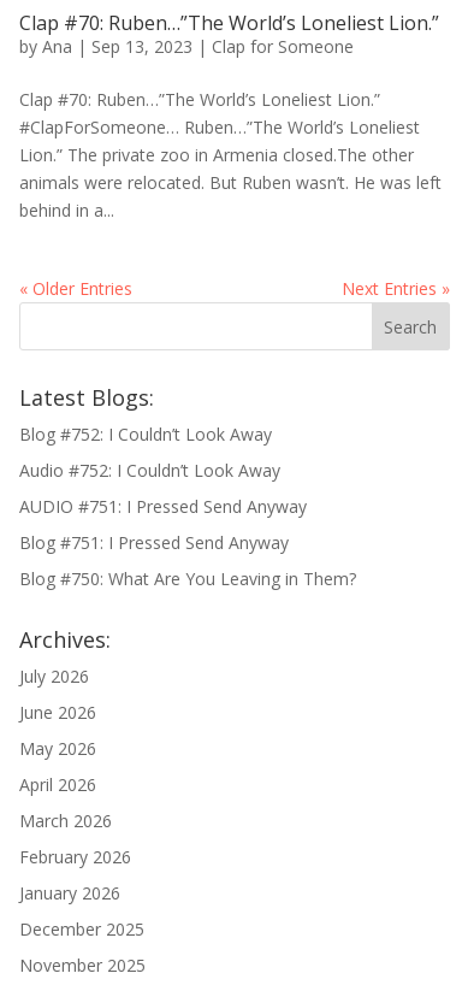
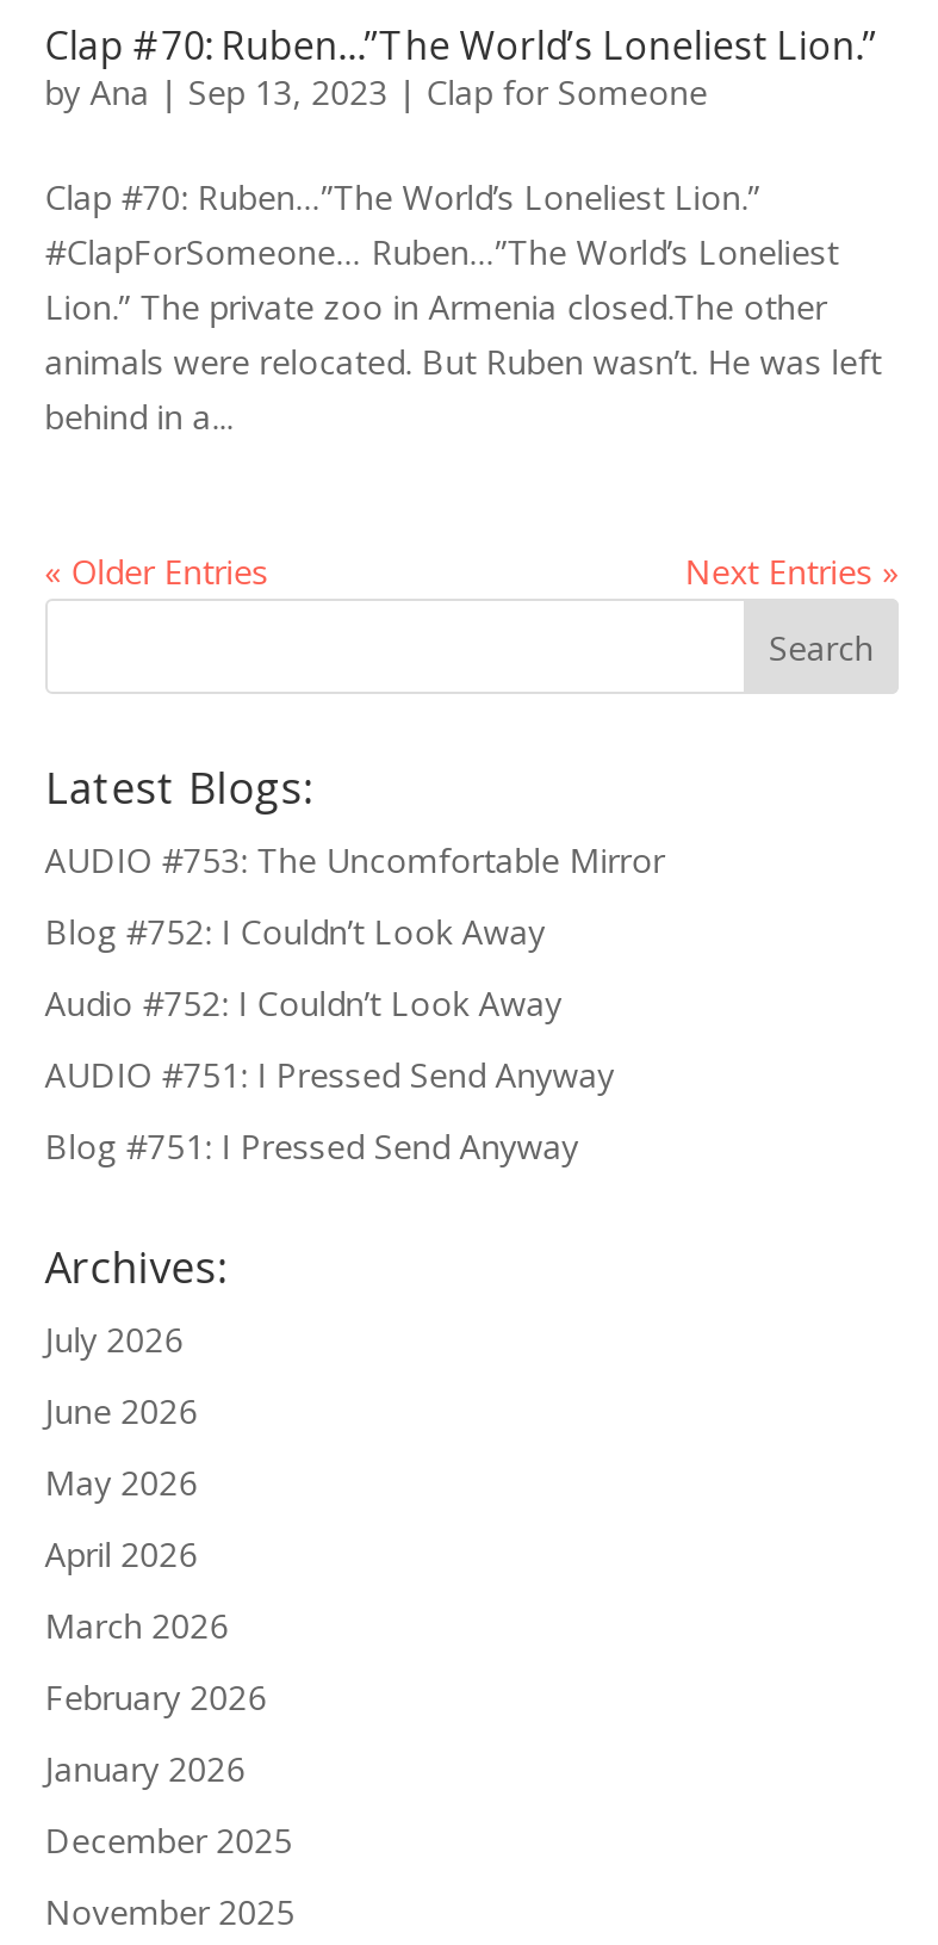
none -> [45,837,665,882] AUDIO #753: The Uncomfortable Mirror
moved [19,423,307,554] -> [45,909,615,1169]: Blog #752: I Couldn’t Look Away | Audio #752: I Couldn’t Look Away | AUDIO #751: I Pressed Send Anyway | Blog #751: I Pressed Send Anyway
[19,567,356,590] Blog #750: What Are You Leaving in Them? -> none

